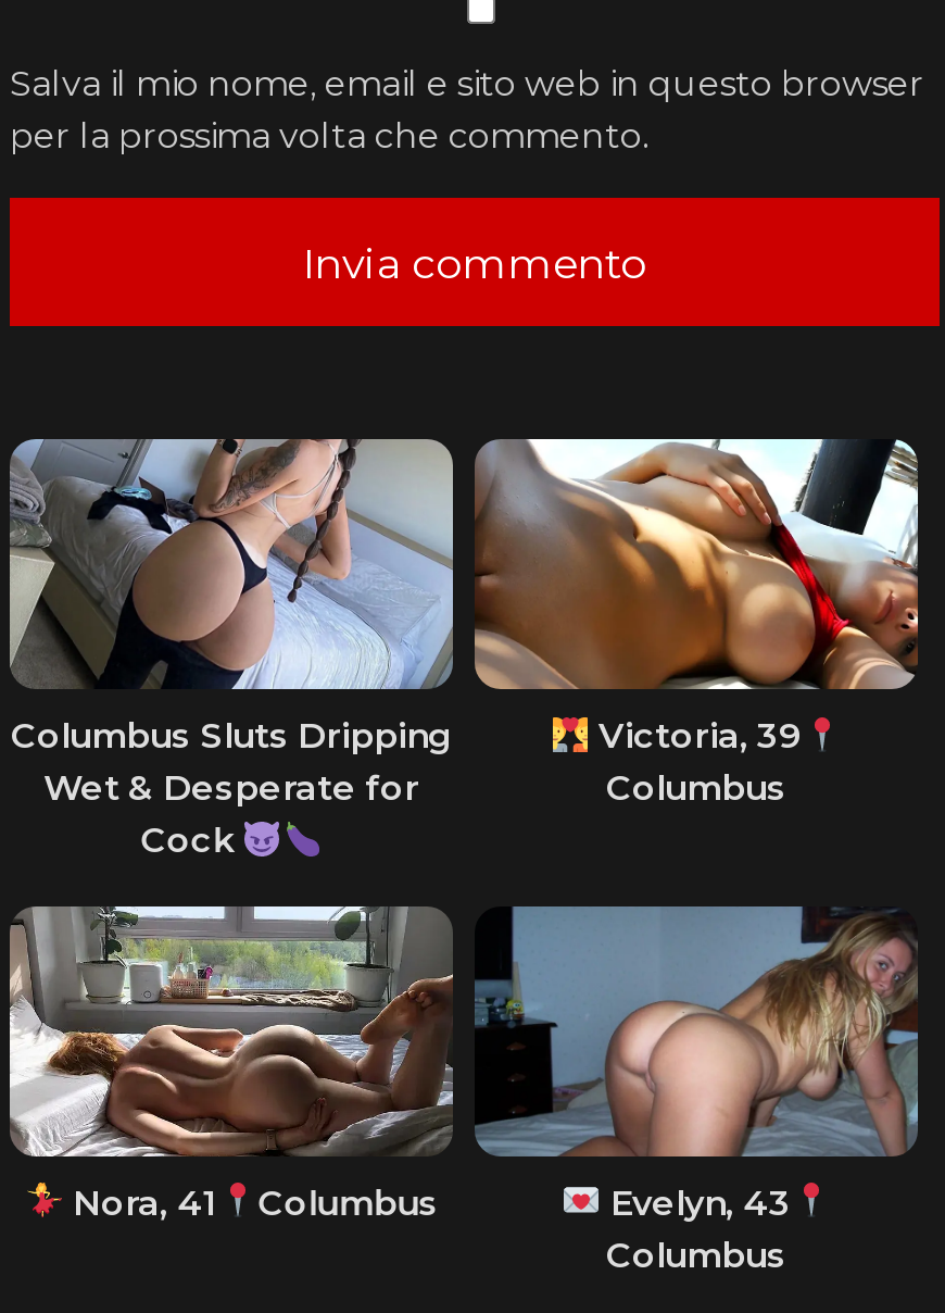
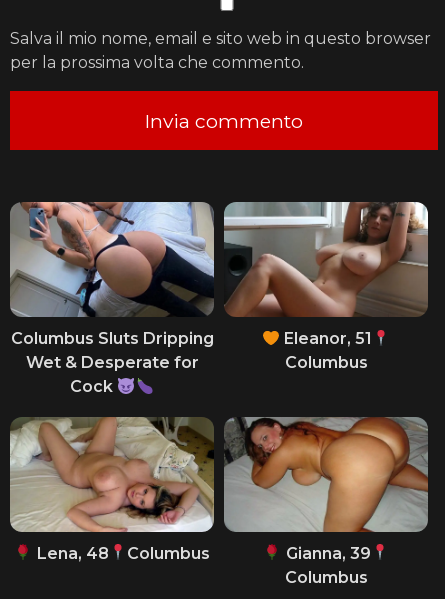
[10,437,455,691] [image] -> [10,201,214,318] [image]
[472,437,920,756] [image] | Victoria, 39 -> [223,201,428,348] [image] | Eleanor, 51
[10,904,455,1223] [image] | Nora, 41 Columbus -> [9,416,214,563] [image] | Lena, 48 Columbus
[475,904,918,1223] [image] | Evelyn, 43 -> [223,416,429,563] [image] | Gianna, 39

